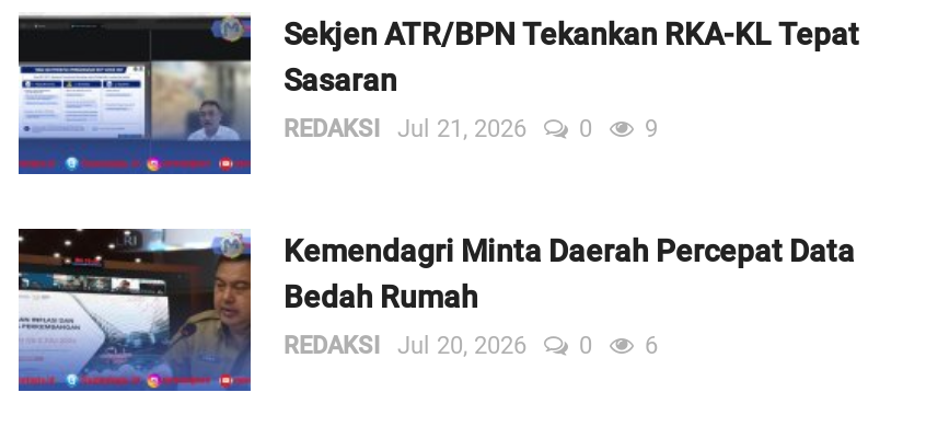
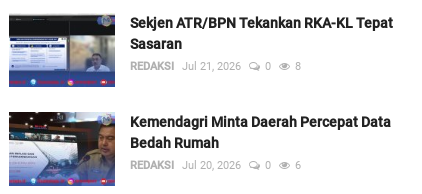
[283,116,658,144] REDAKSI Jul 21, 2026 0 9 -> [130,60,301,73] REDAKSI Jul 21, 2026 0 8

